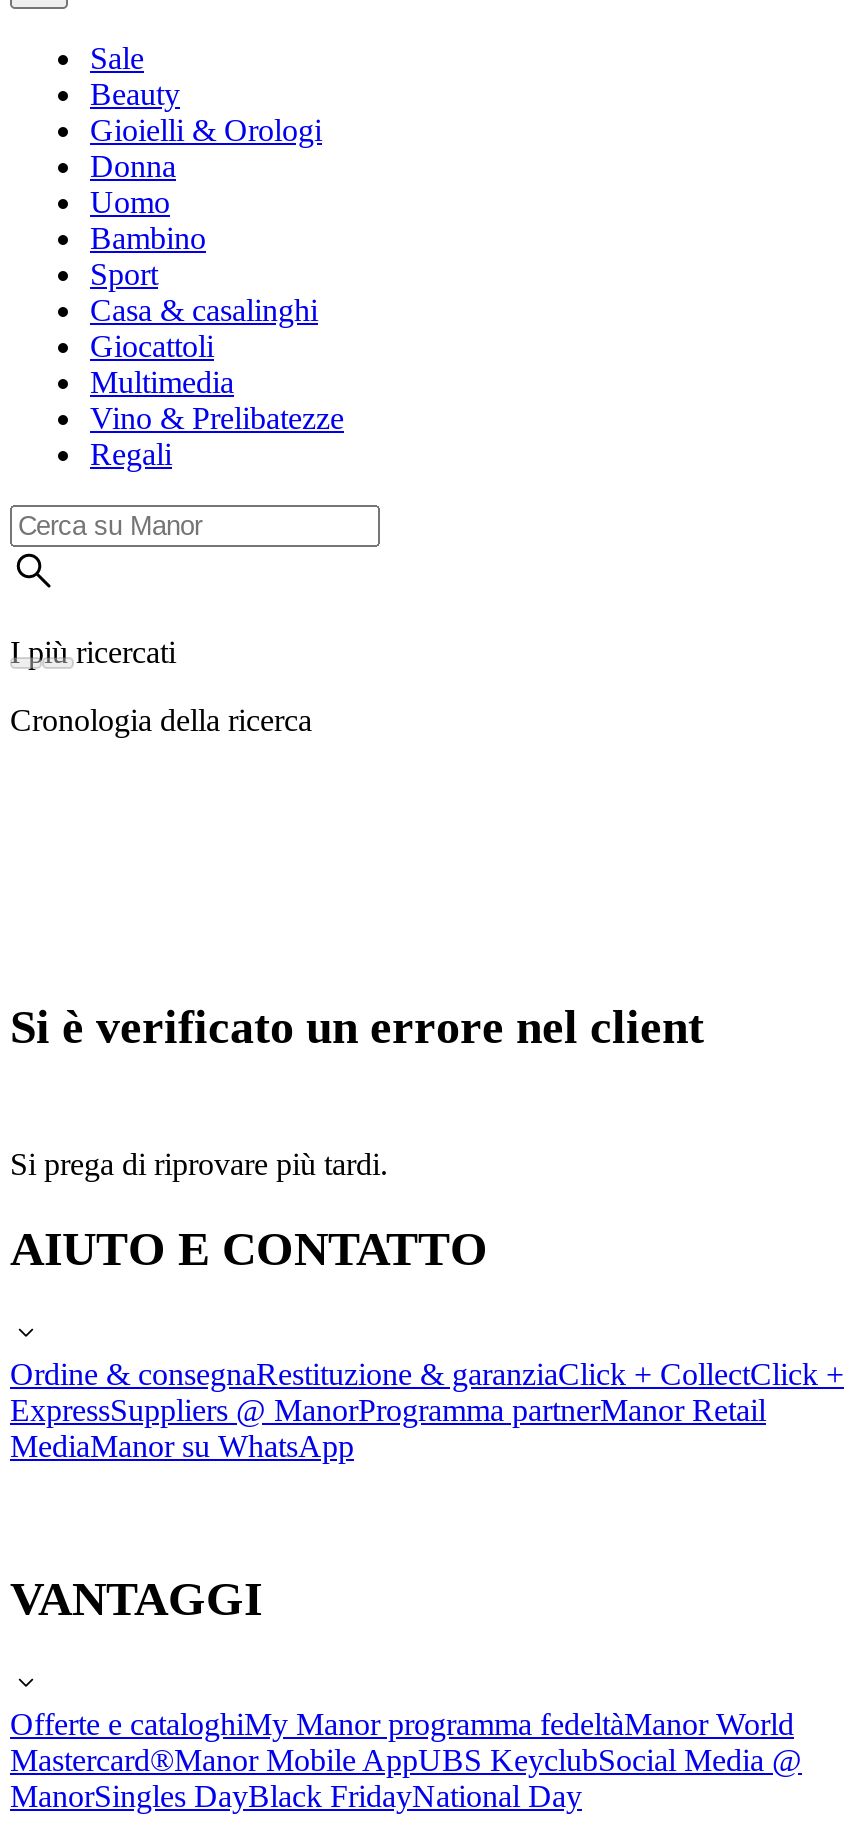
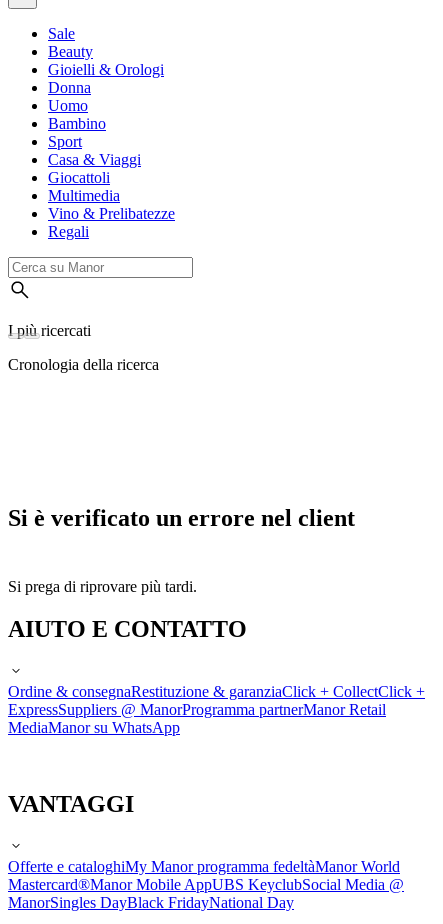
[90,293,318,327] Casa & casalinghi -> [48,151,141,168] Casa & Viaggi

